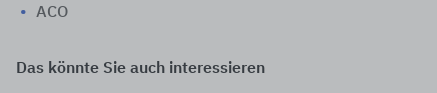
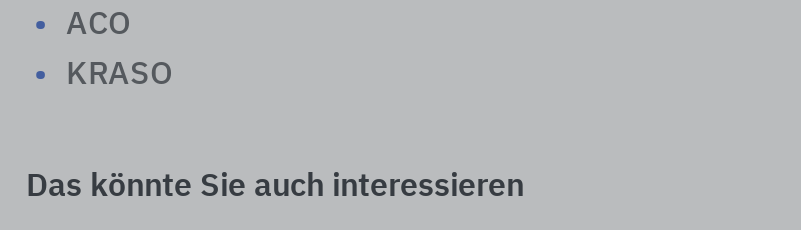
none -> [66,60,172,92] KRASO

